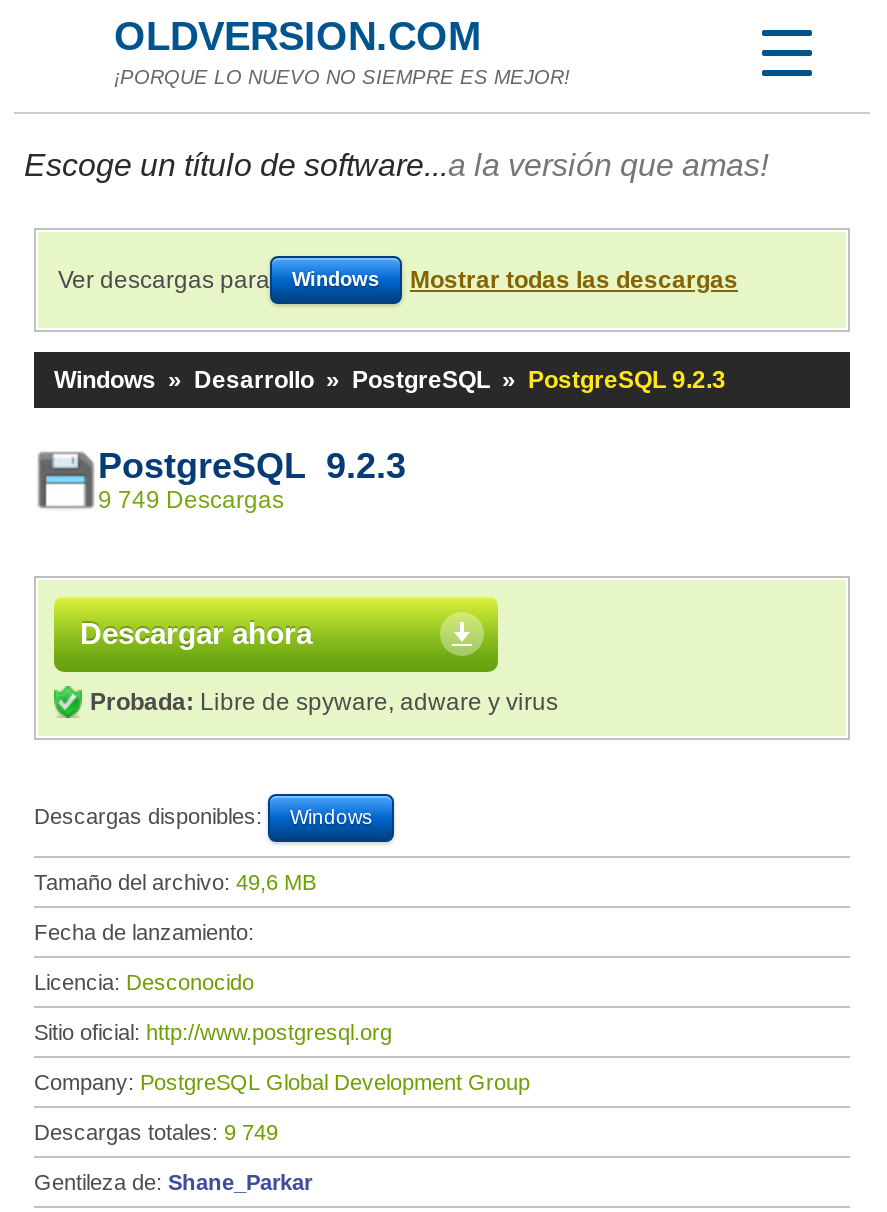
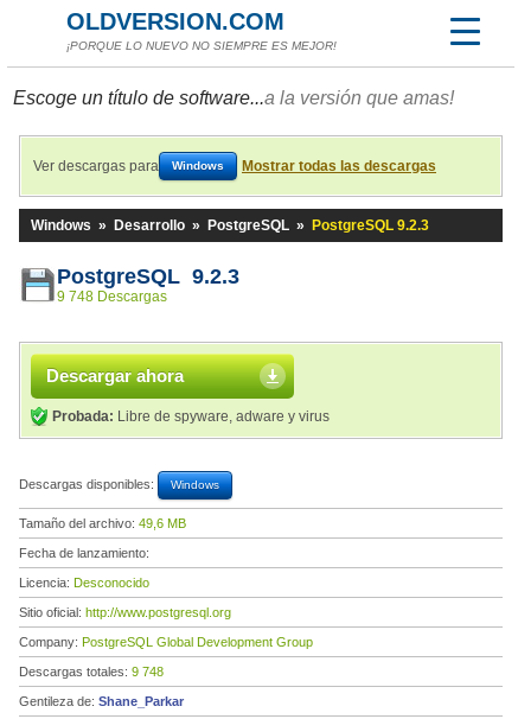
[98,486,284,514] 9 749 Descargas -> [57,288,167,305] 9 748 Descargas
[34,1120,278,1144] Descargas totales: 9 749 -> [19,664,164,679] Descargas totales: 9 748

